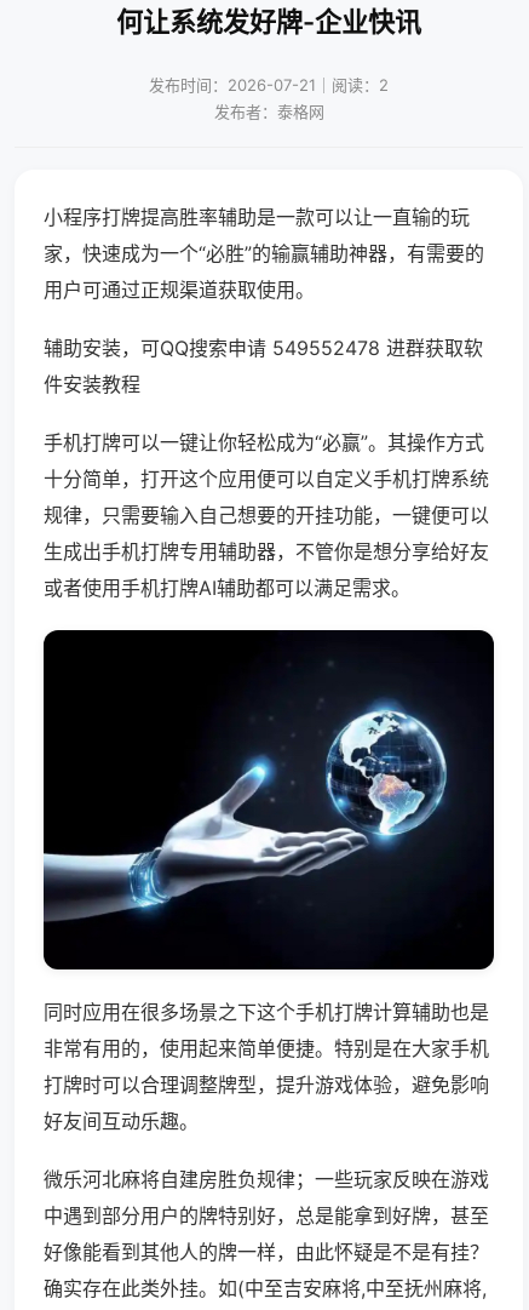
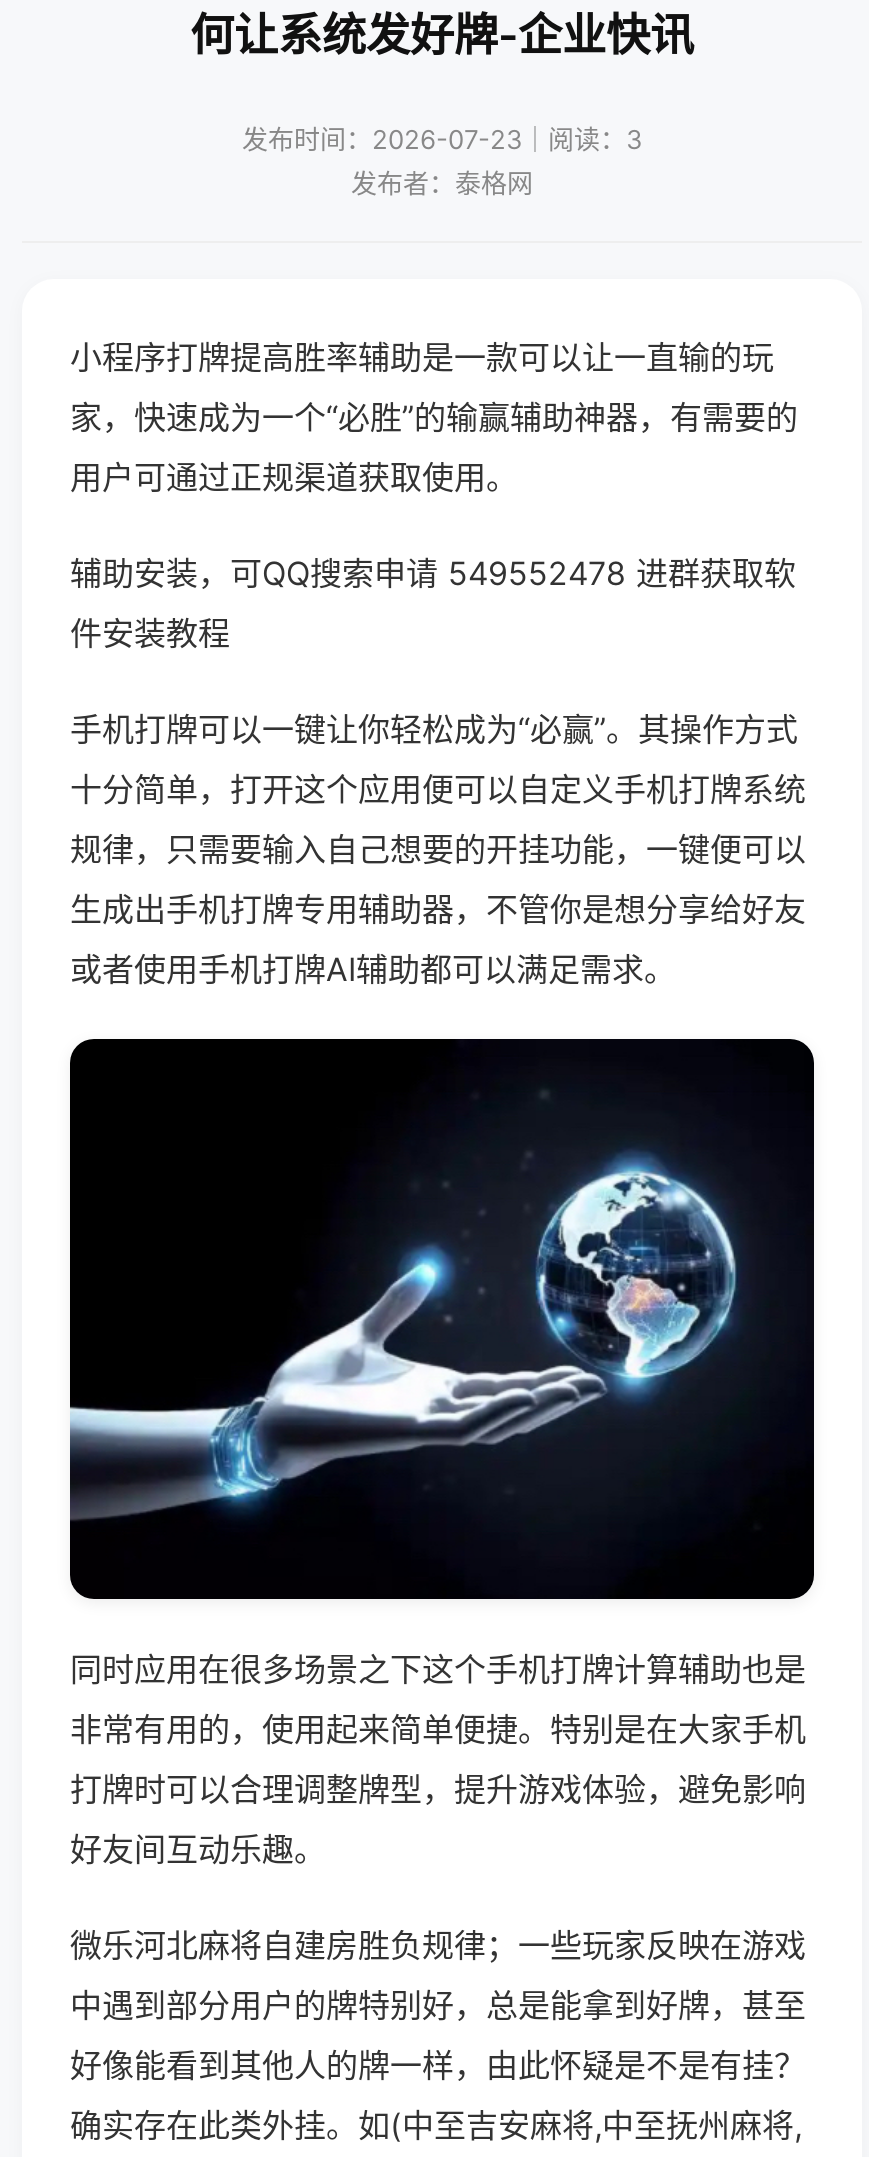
[149,75,389,95] 发布时间：2026-07-21｜阅读：2 -> [242,123,642,155] 发布时间：2026-07-23｜阅读：3

